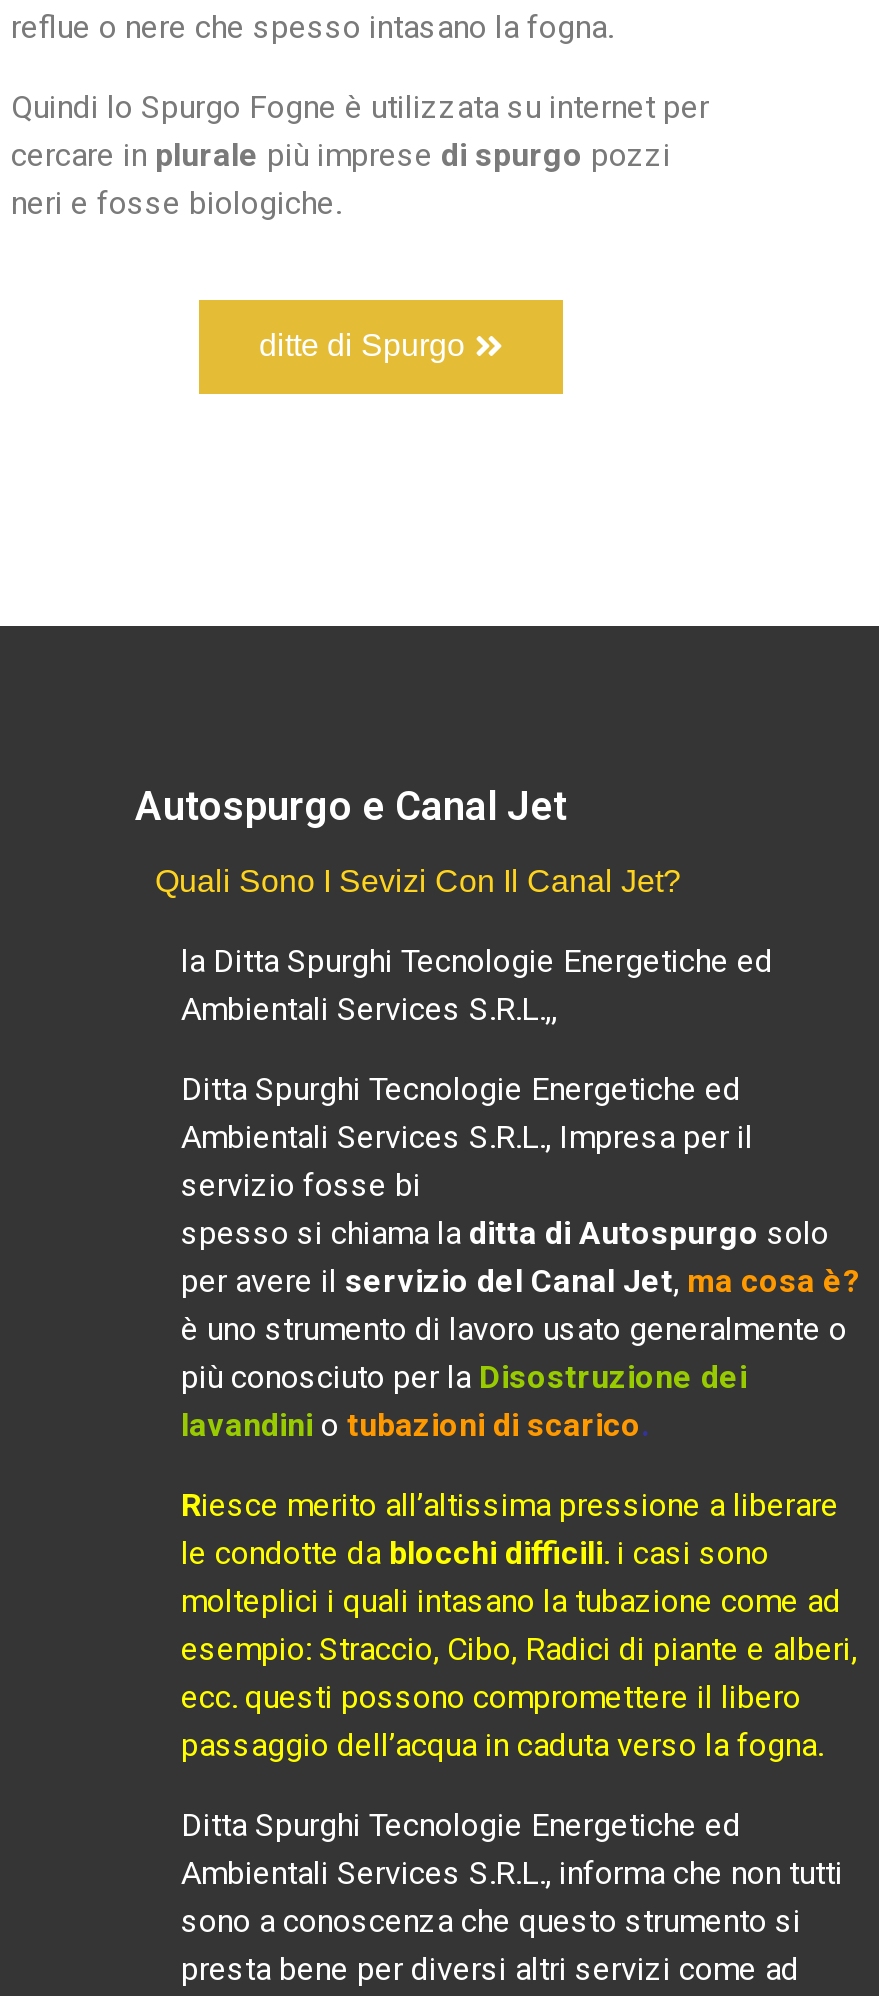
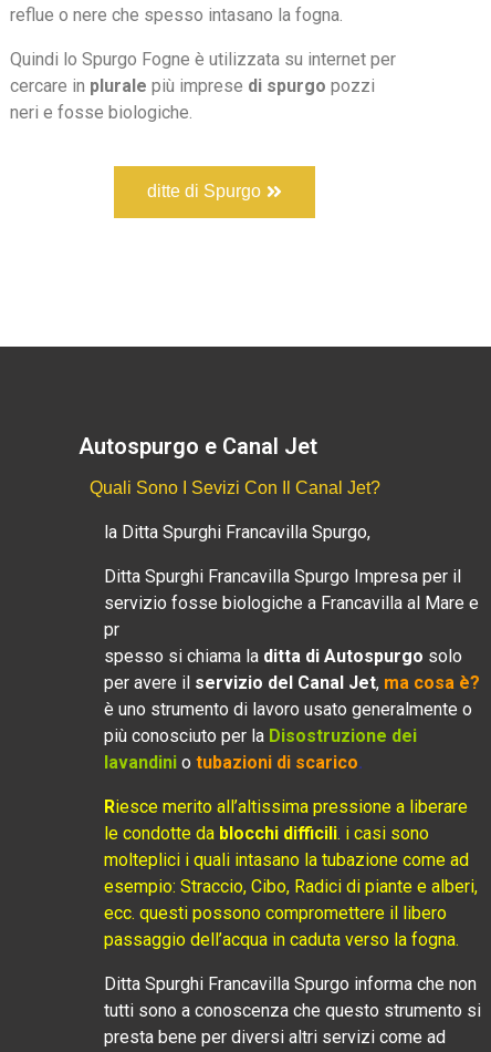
[181,942,773,1028] la Ditta Spurghi Tecnologie Energetiche ed | Ambientali Services S.R.L.,, -> [104,522,370,543] la Ditta Spurghi Francavilla Spurgo,
[181,1070,753,1204] Ditta Spurghi Tecnologie Energetiche ed | Ambientali Services S.R.L., Impresa per il | servizio fosse bi -> [104,566,479,640] Ditta Spurghi Francavilla Spurgo Impresa per il | servizio fosse biologiche a Francavilla al Mare e | pr
[181,1806,843,1940] Ditta Spurghi Tecnologie Energetiche ed | Ambientali Services S.R.L., informa che non tutti | sono a conoscenza che questo strumento si -> [104,973,481,1021] Ditta Spurghi Francavilla Spurgo informa che non | tutti sono a conoscenza che questo strumento si

